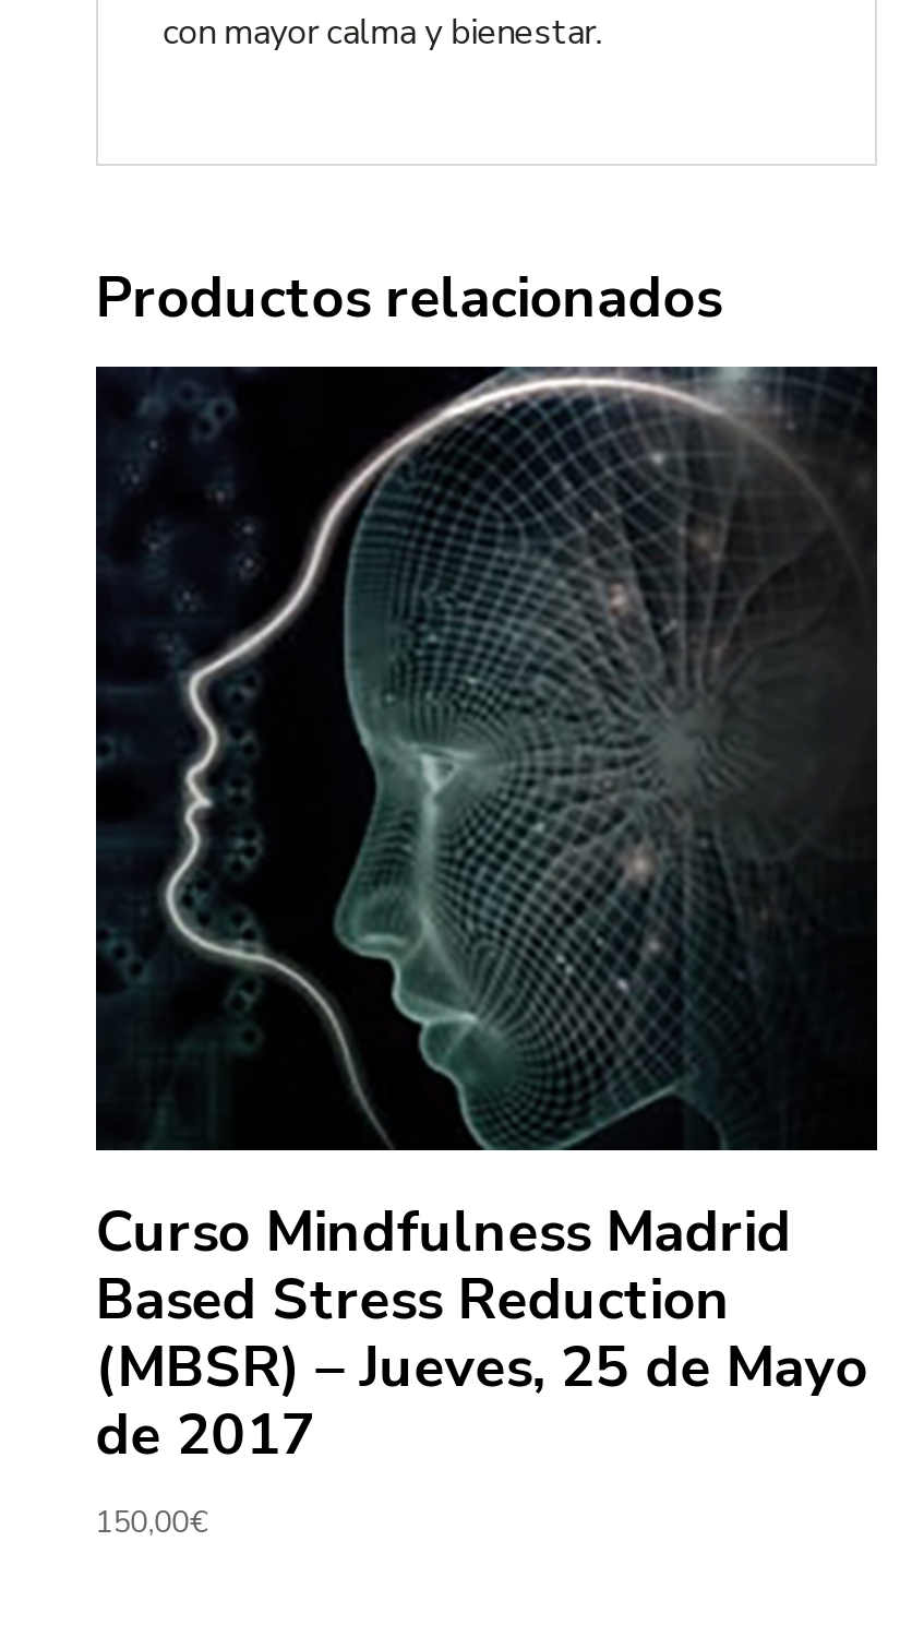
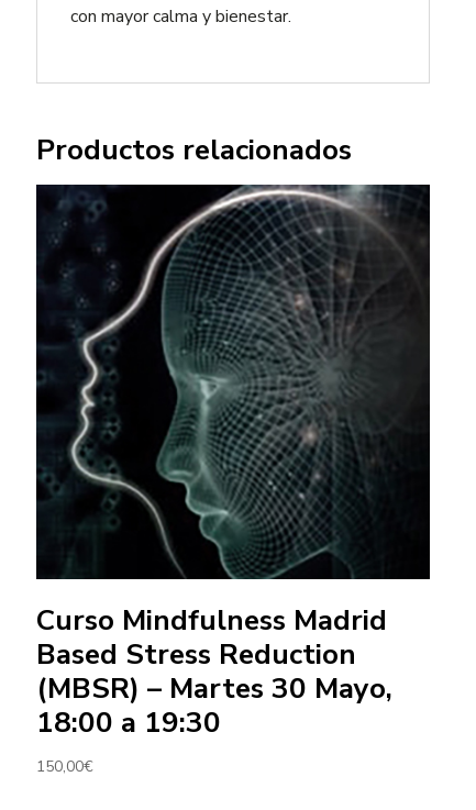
[96,1329,868,1473] (MBSR) – Jueves, 25 de Mayo | de 2017 -> [36,669,392,742] (MBSR) – Martes 30 Mayo, | 18:00 a 19:30

